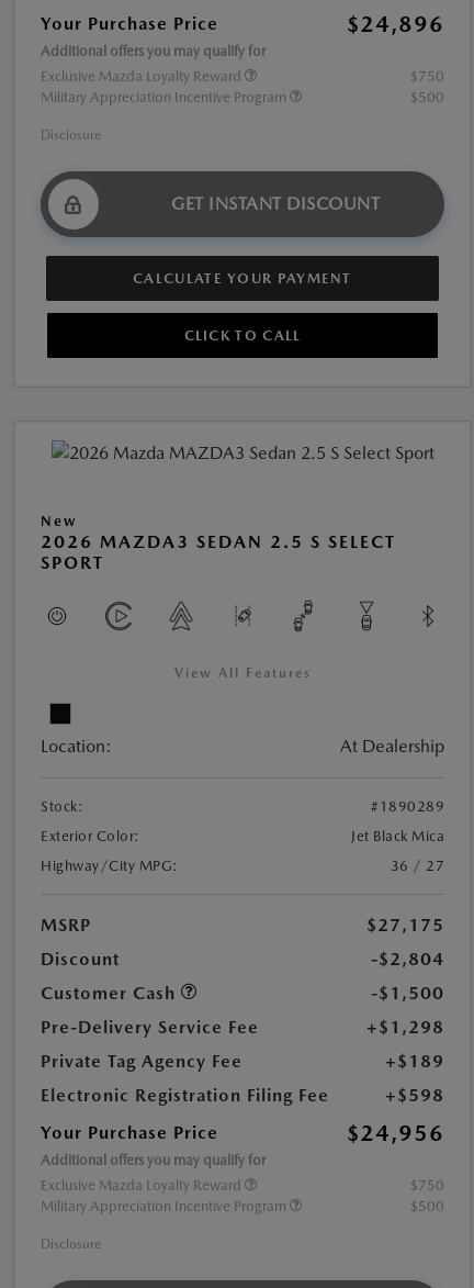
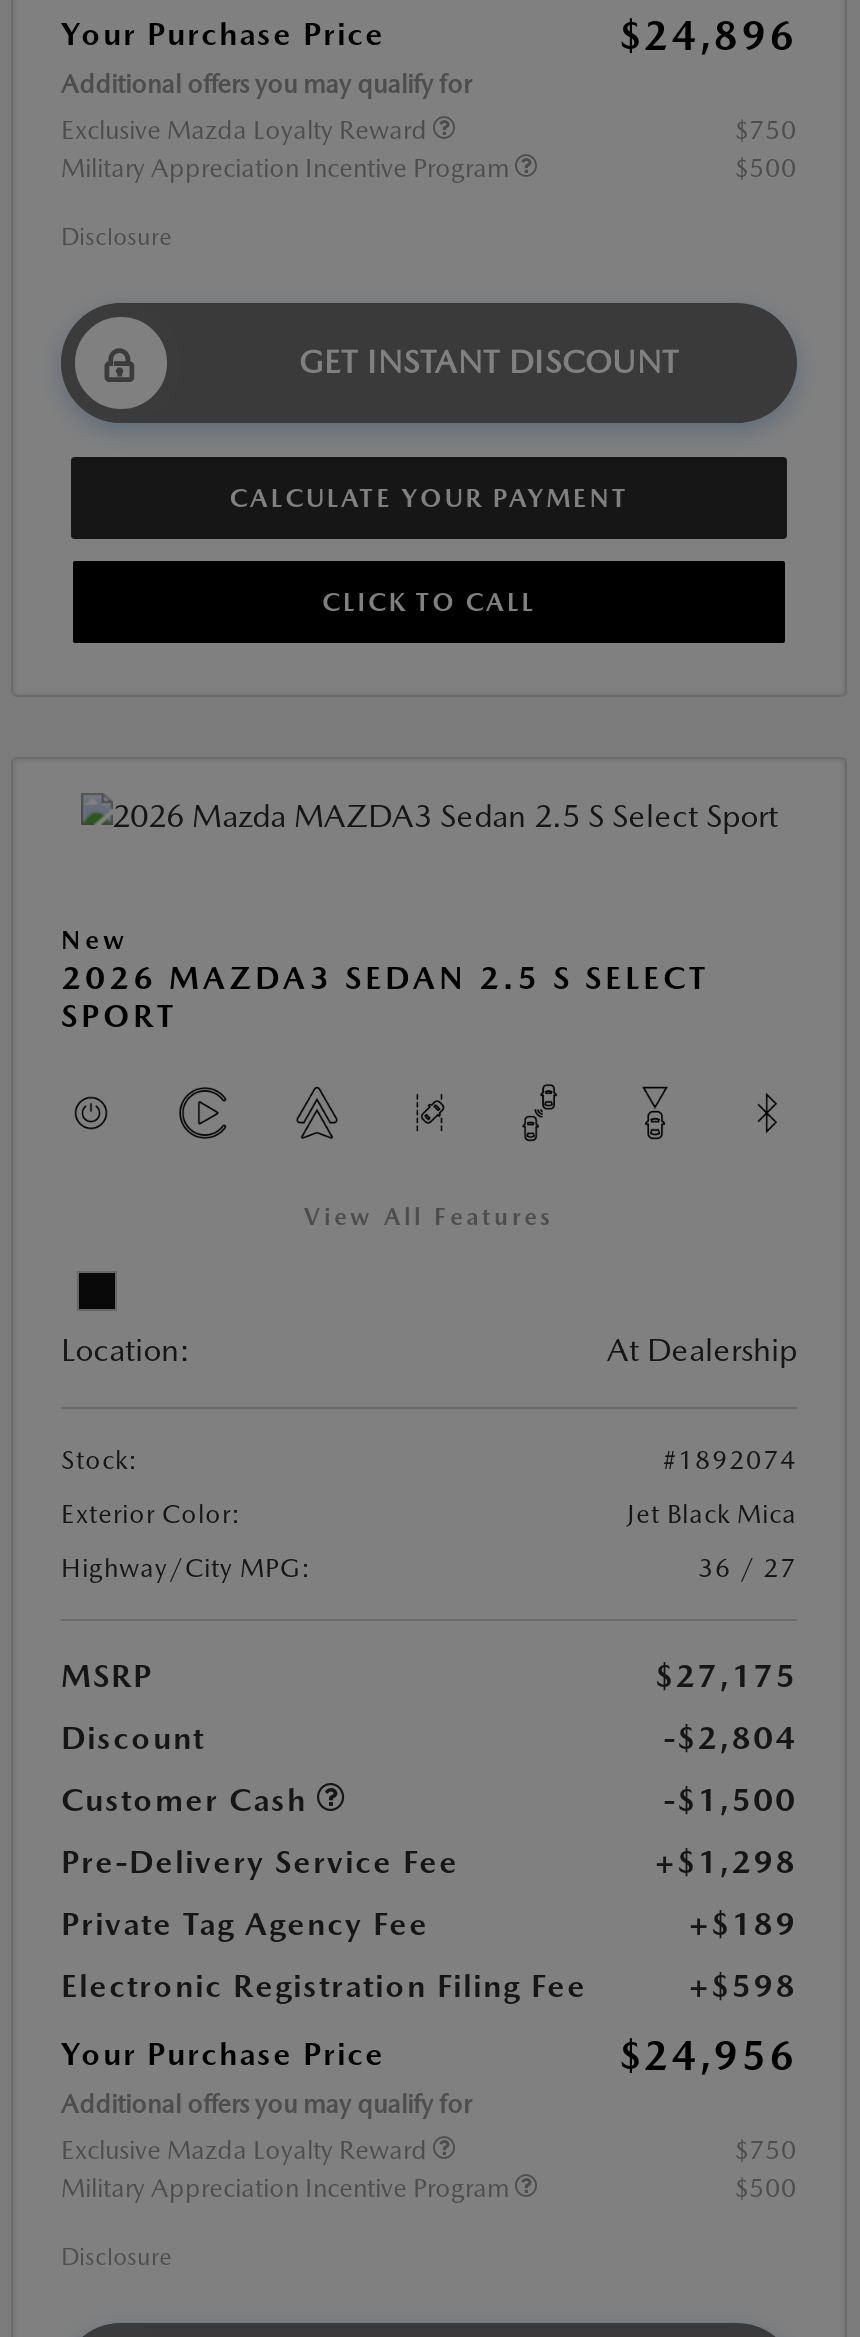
[371,798,444,815] #1890289 -> [663,1445,797,1475] #1892074

